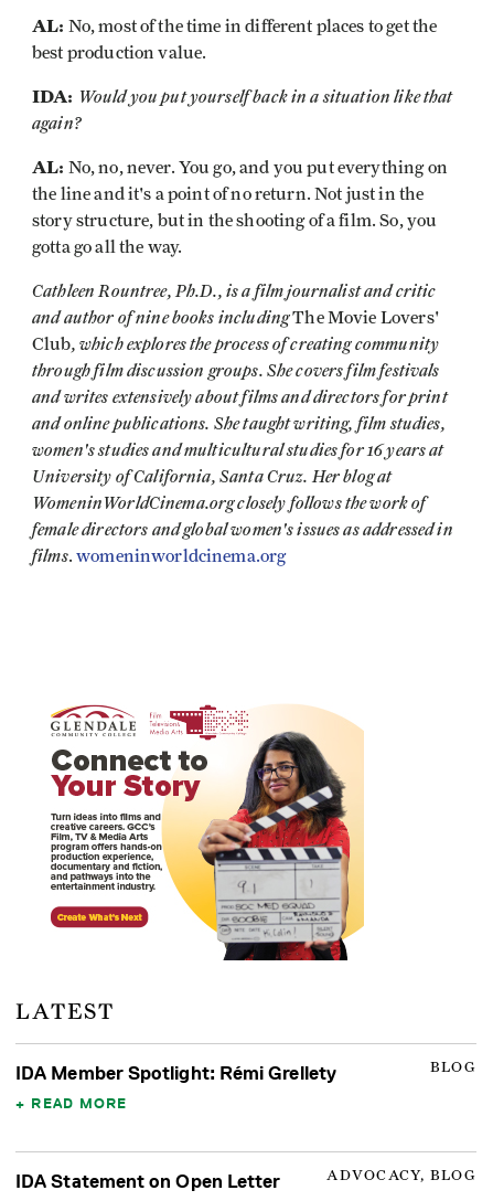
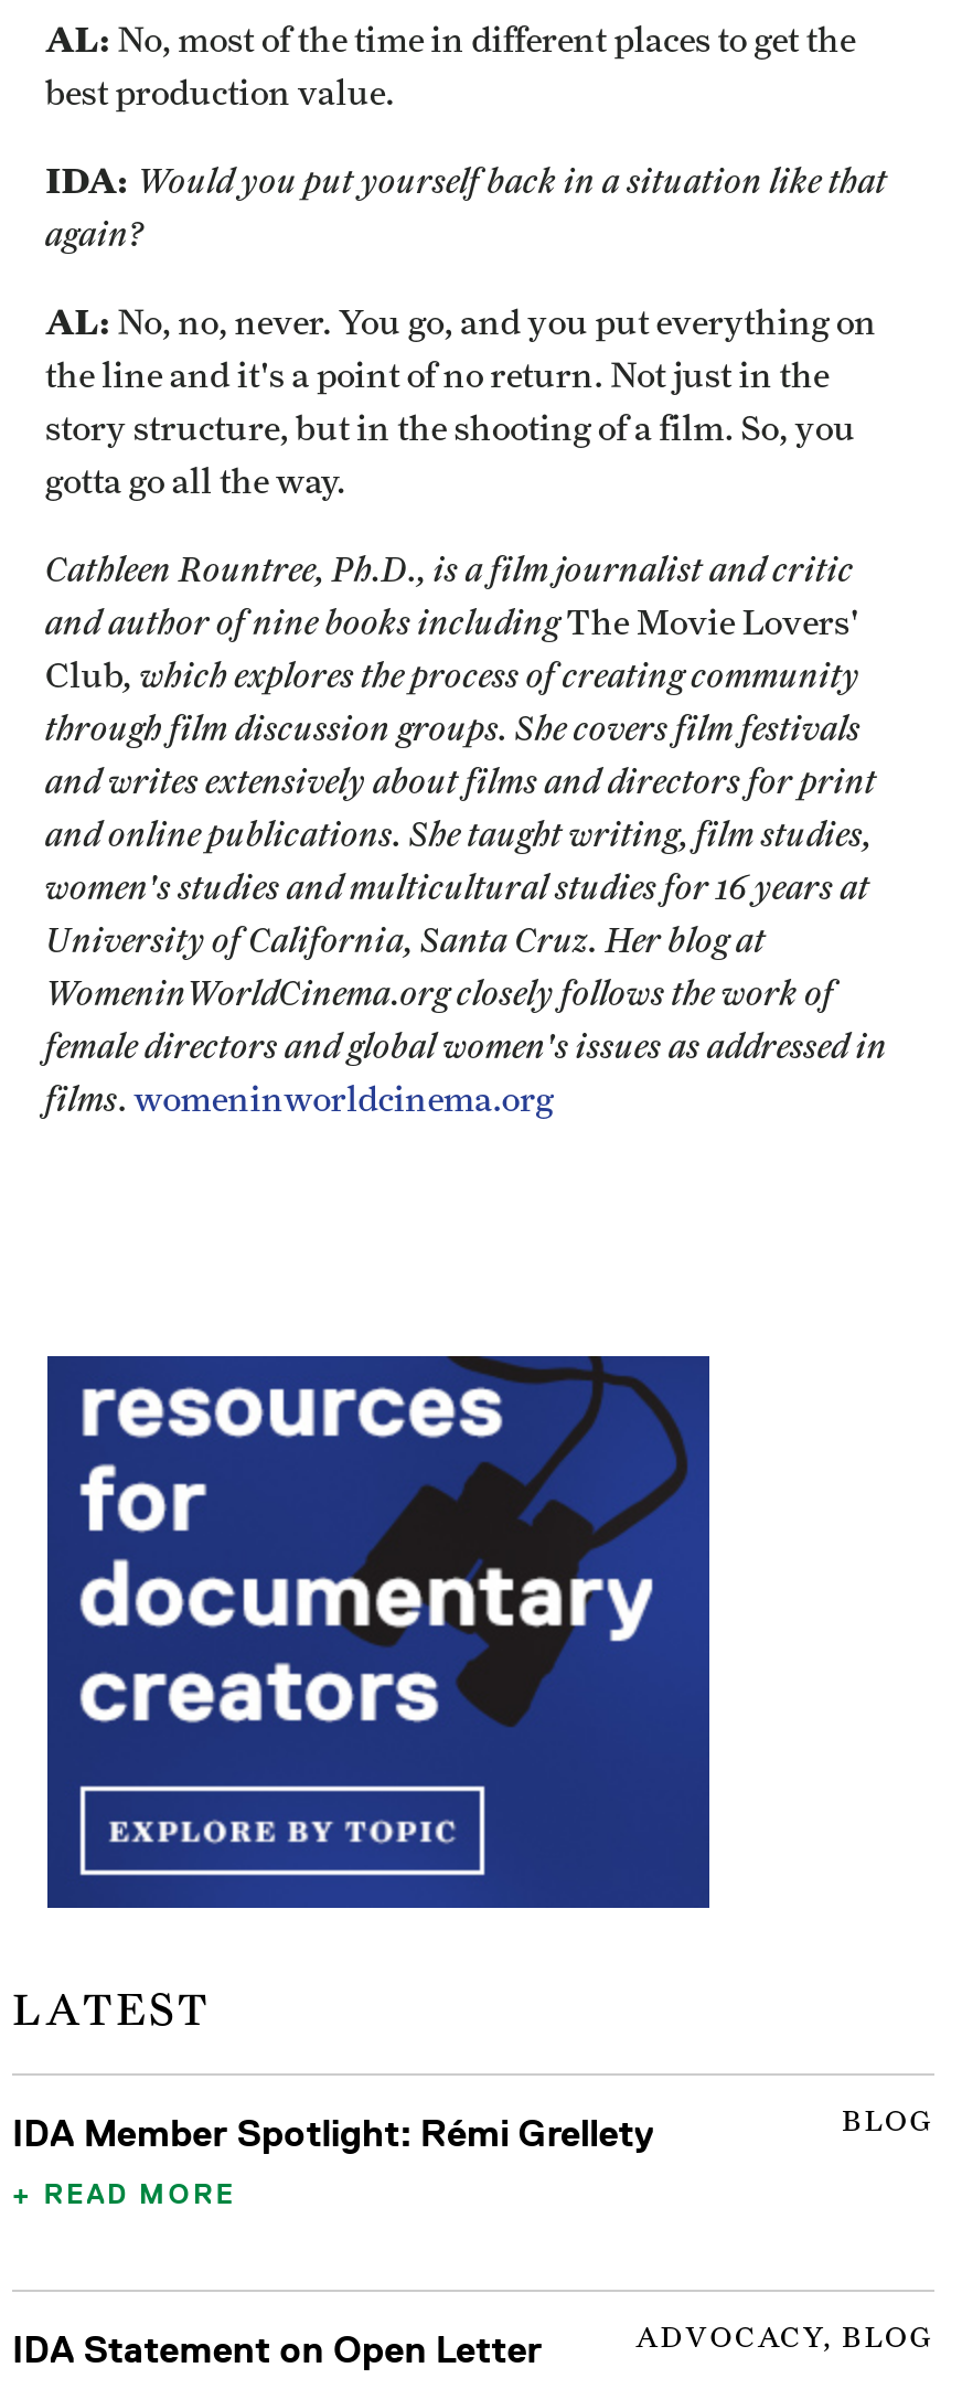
[33,684,365,961] [image] -> [45,1354,712,1910] [image]

